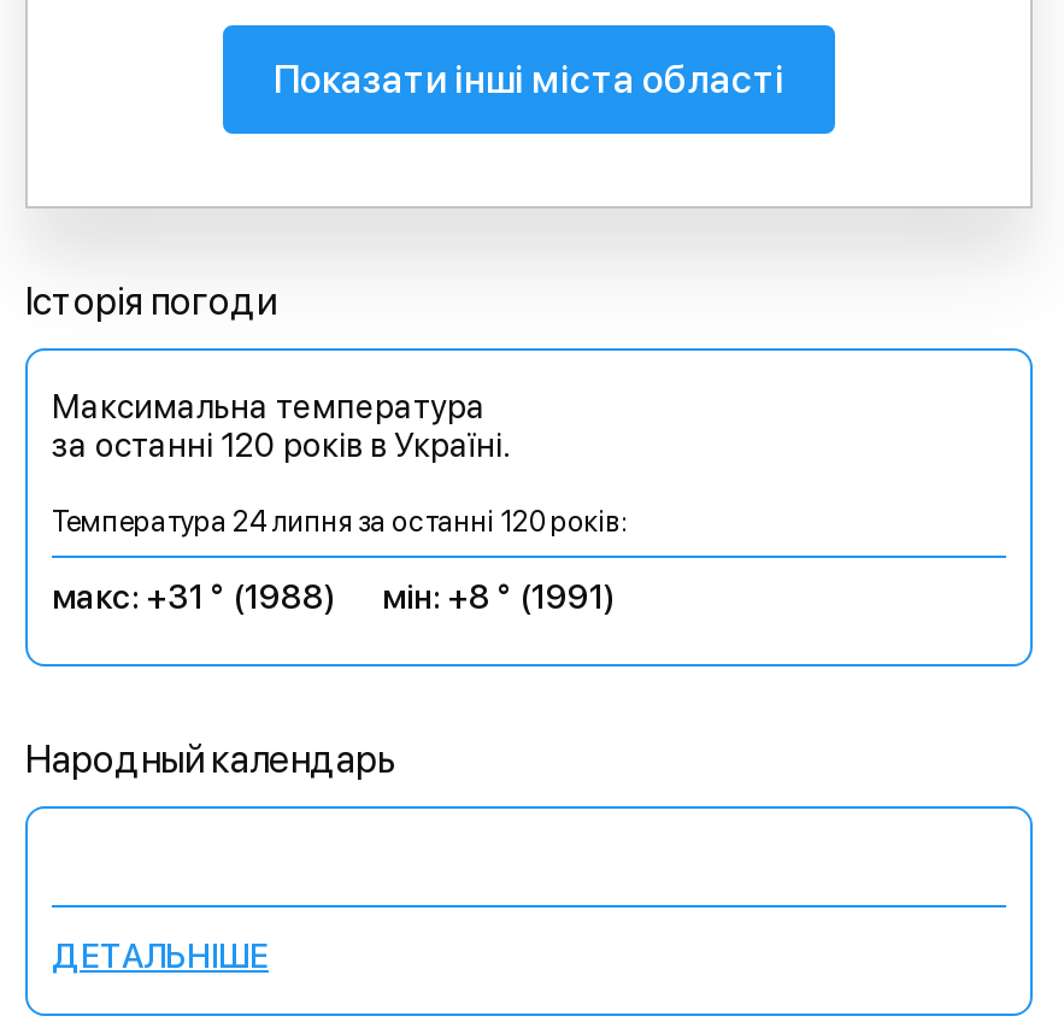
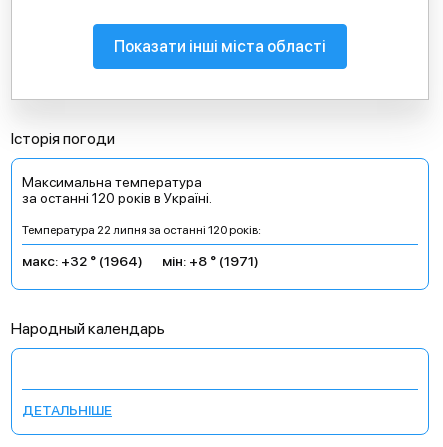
[52,505,628,539] Температура 24 липня за останні 120 років: -> [22,223,261,237] Температура 22 липня за останні 120 років:
[52,577,336,616] макс: +31 ° (1988) -> [22,253,143,269] макс: +32 ° (1964)
[382,577,616,616] мін: +8 ° (1991) -> [162,253,259,269] мін: +8 ° (1971)

